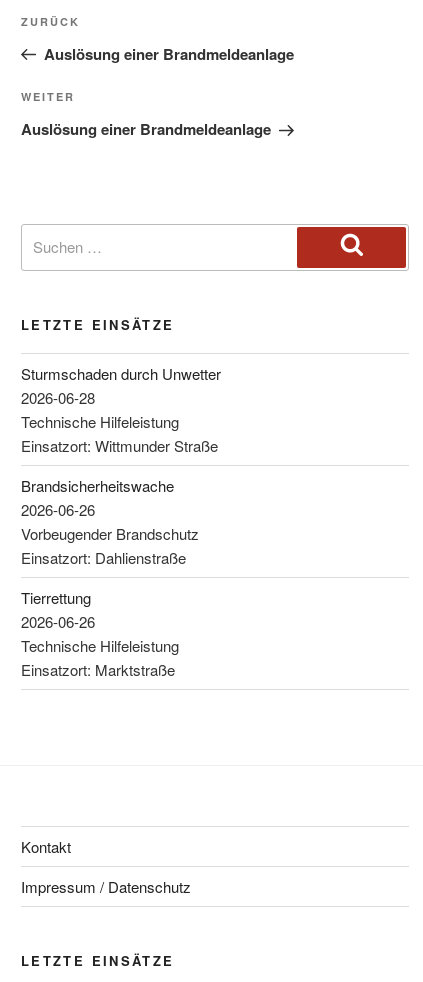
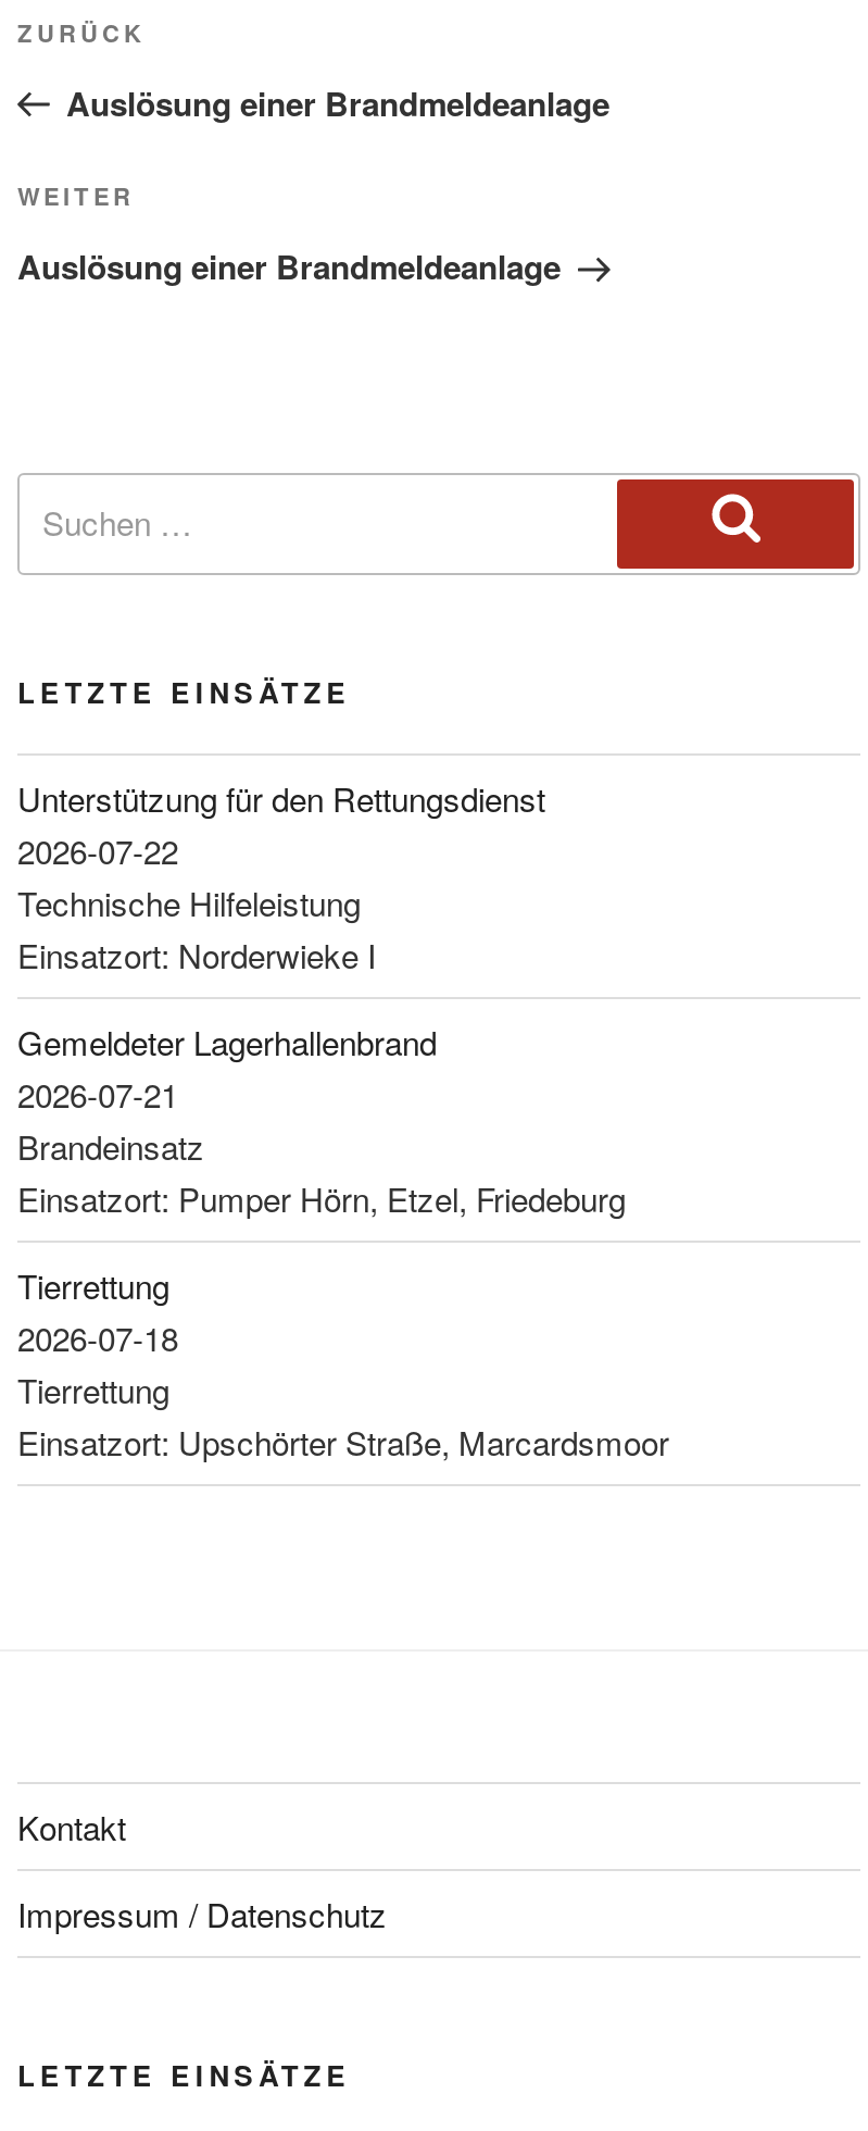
[21,363,221,408] Sturmschaden durch Unwetter | 2026-06-28 -> [17,774,545,872] Unterstützung für den Rettungsdienst | 2026-07-22
[21,435,218,456] Einsatzort: Wittmunder Straße -> [17,931,376,977] Einsatzort: Norderwieke I
[21,475,199,568] Brandsicherheitswache | 2026-06-26 | Vorbeugender Brandschutz | Einsatzort: Dahlienstraße -> [17,1018,626,1220] Gemeldeter Lagerhallenbrand | 2026-07-21 | Brandeinsatz | Einsatzort: Pumper Hörn, Etzel, Friedeburg
[21,611,179,680] 2026-06-26 | Technische Hilfeleistung | Einsatzort: Marktstraße -> [17,1314,669,1464] 2026-07-18 | Tierrettung | Einsatzort: Upschörter Straße, Marcardsmoor

